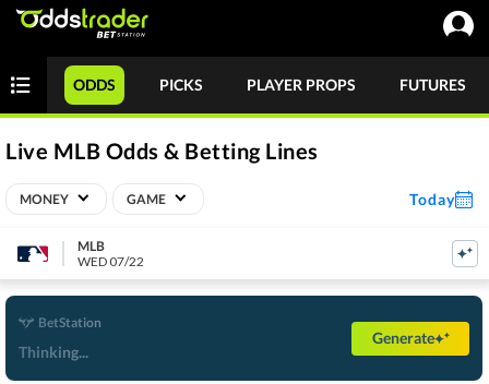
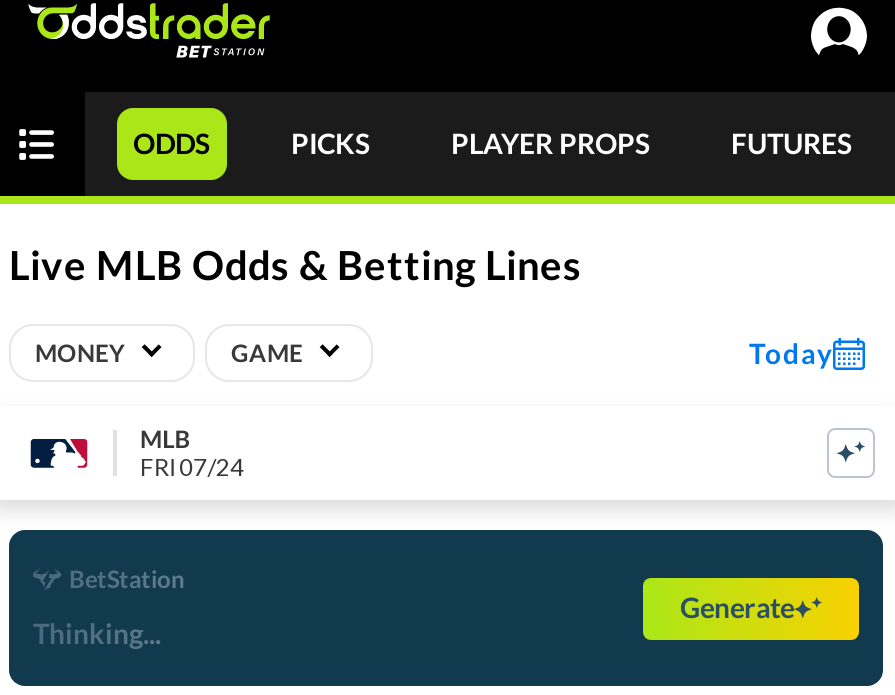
[77,253,145,269] WED 07/22 -> [140,451,244,481] FRI 07/24

